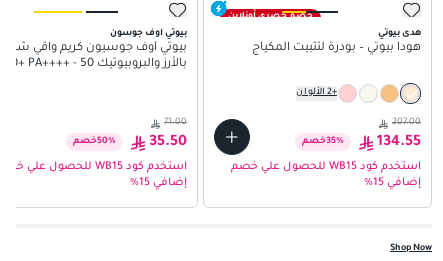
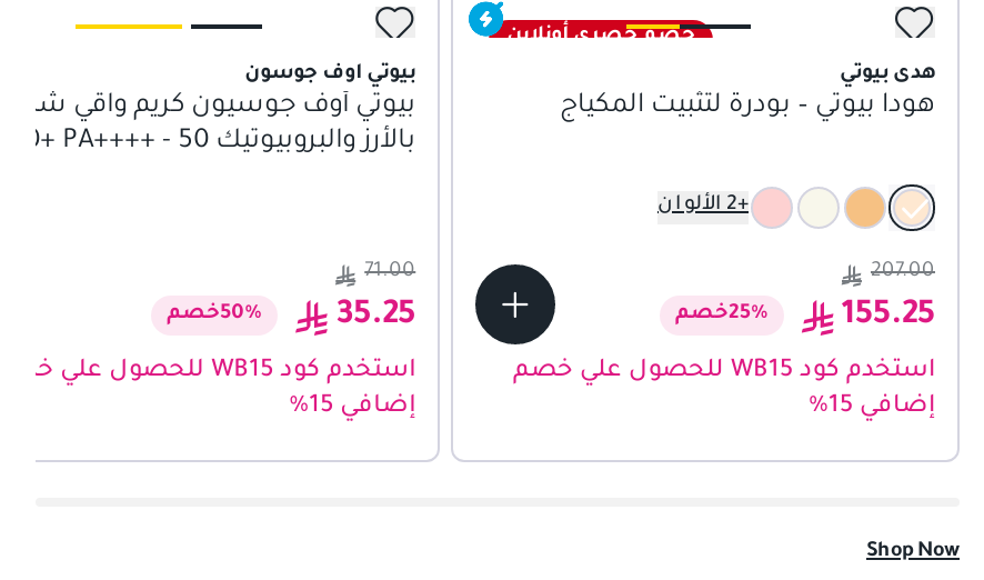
[149,135,187,151] 35.50 -> [336,300,416,336] 35.25
[302,137,344,147] 35%خصم -> [675,304,769,327] 25%خصم
[377,135,421,151] 134.55 -> [842,300,935,336] 155.25

